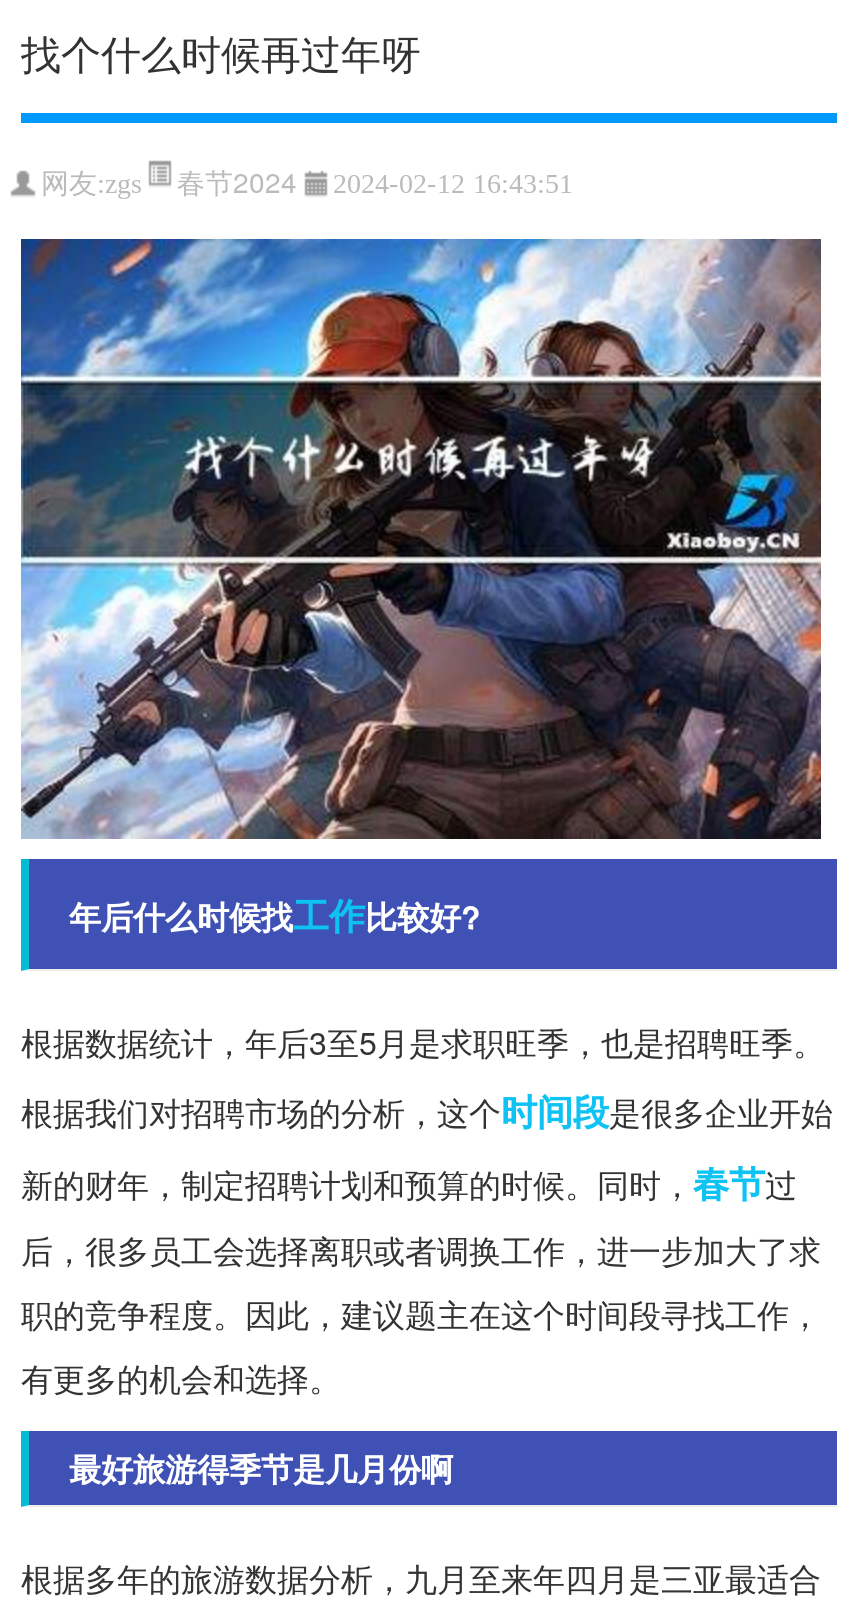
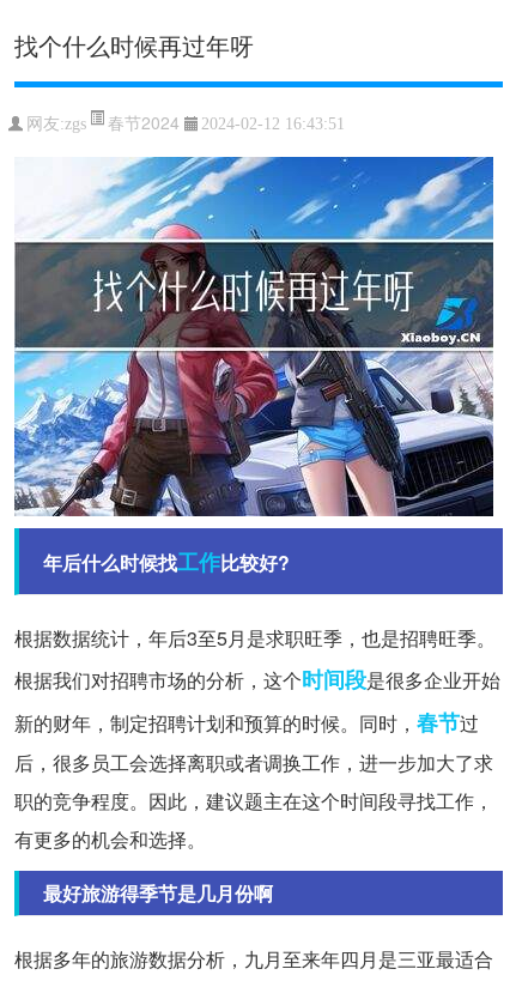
[19,237,823,841] [image] -> [13,156,494,517] [image]

